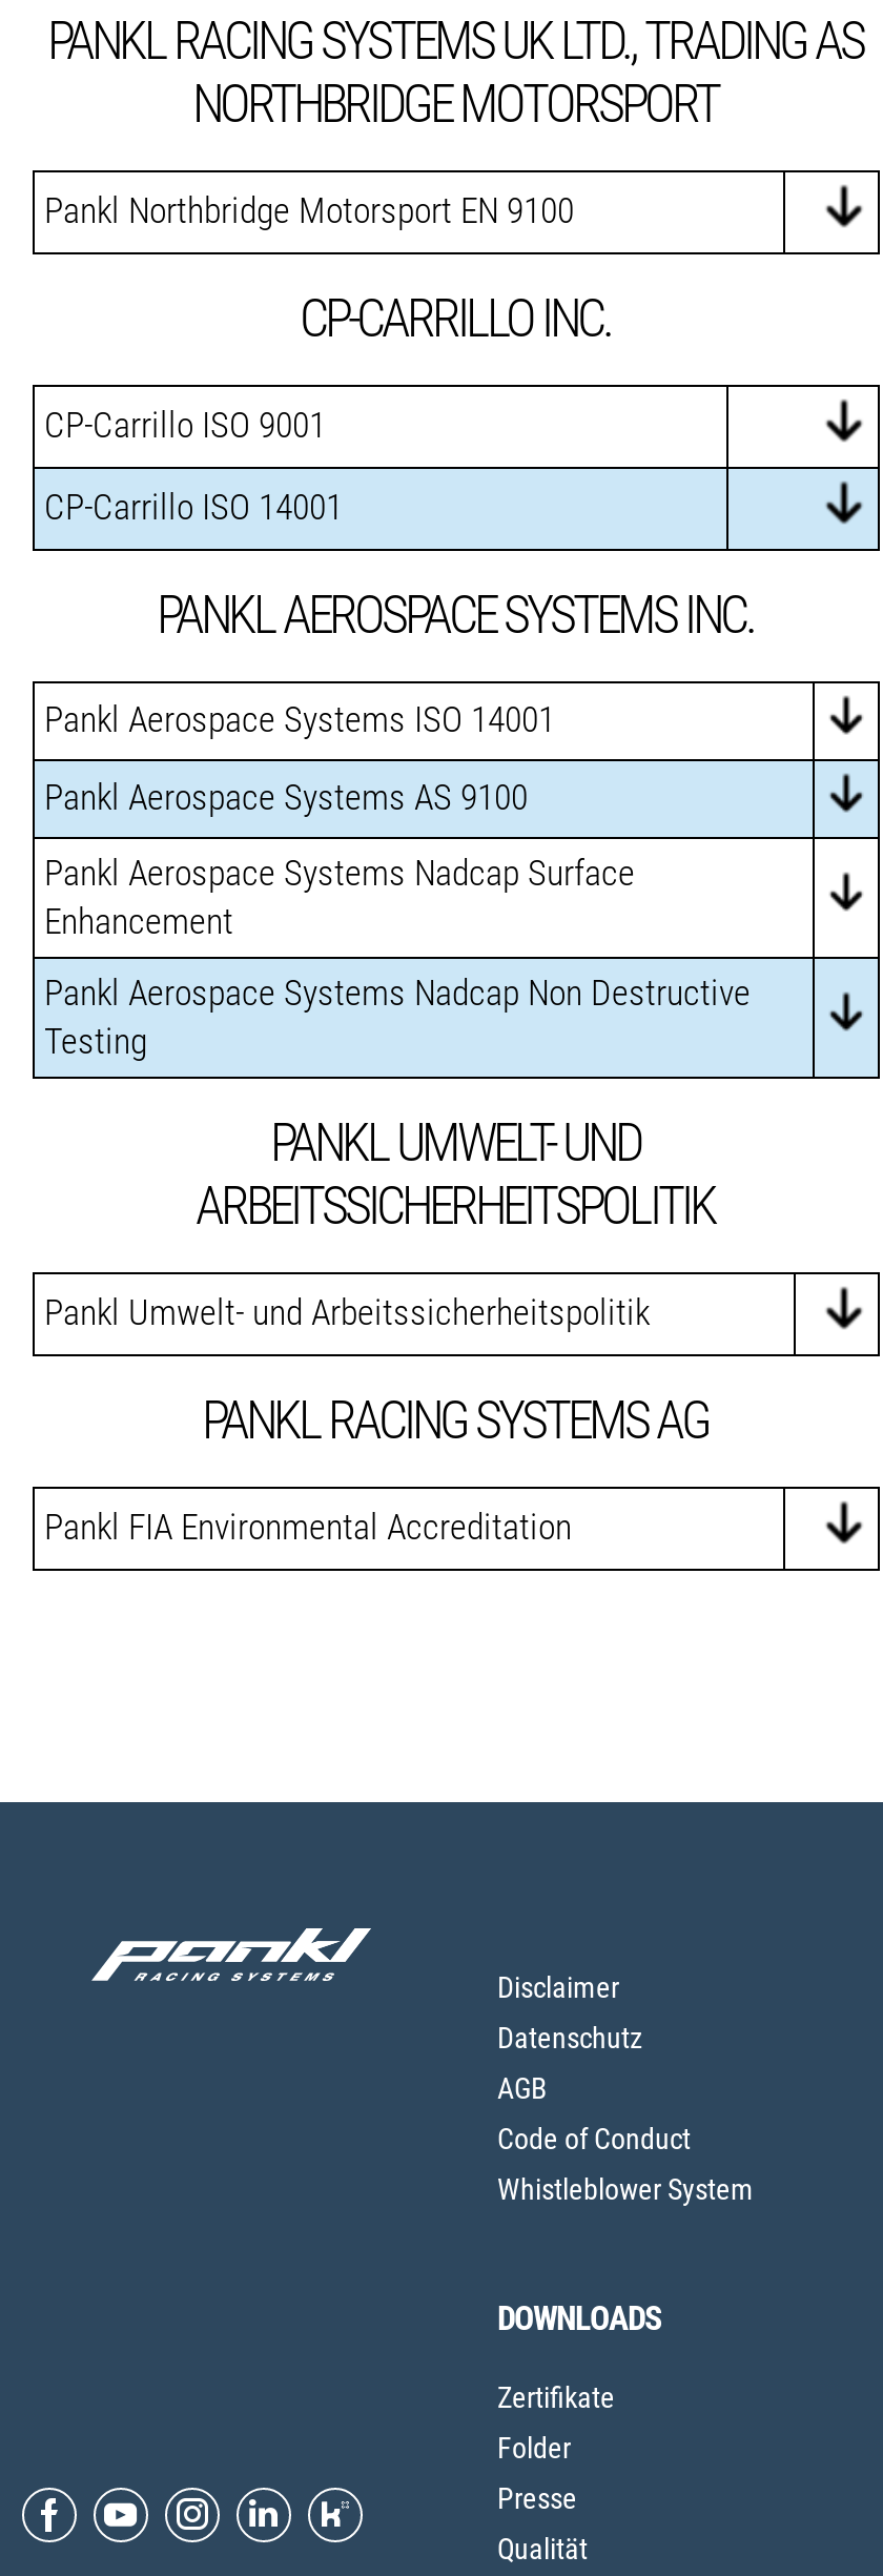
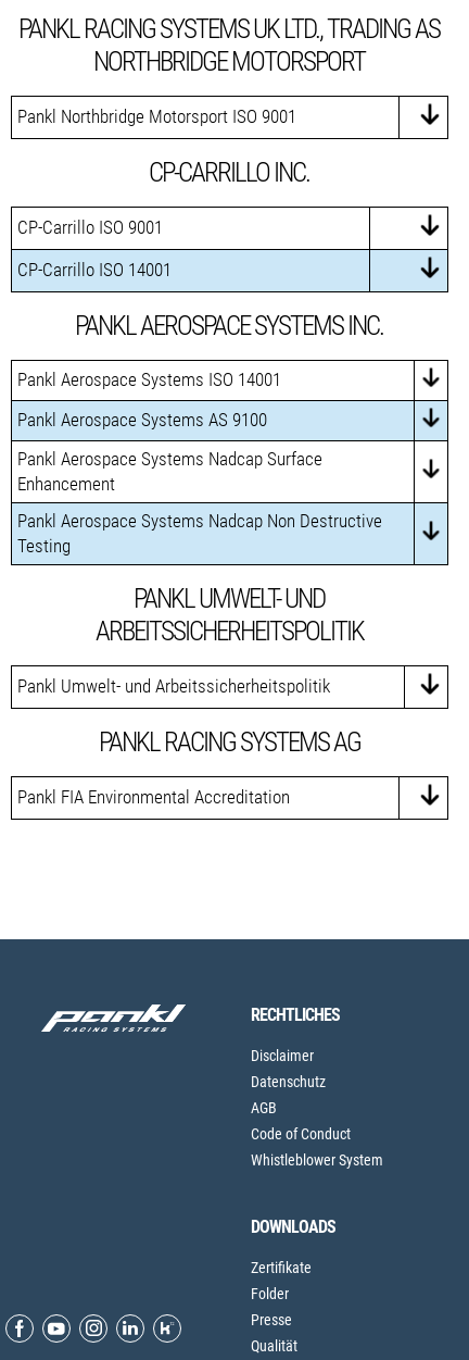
[44,189,574,231] Pankl Northbridge Motorsport EN 9100 -> [17,105,296,127] Pankl Northbridge Motorsport ISO 9001
none -> [251,1005,340,1025] RECHTLICHES

